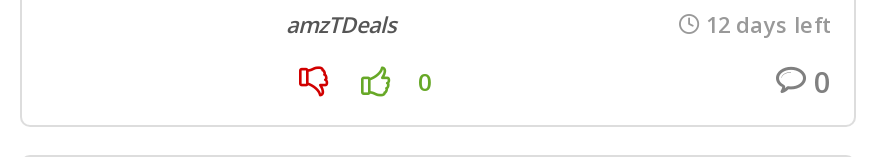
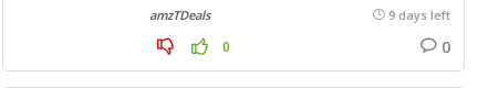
[706,9,830,39] 12 days left -> [388,7,450,23] 9 days left

